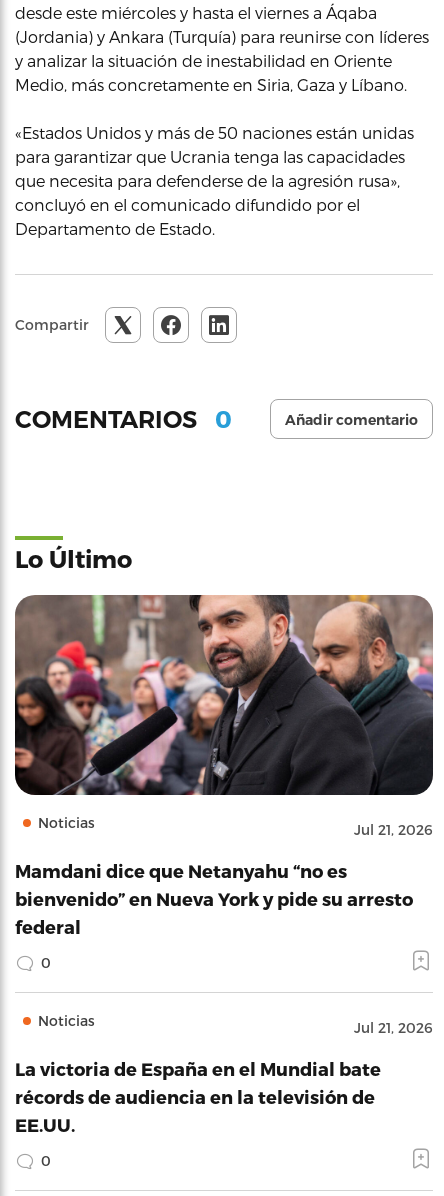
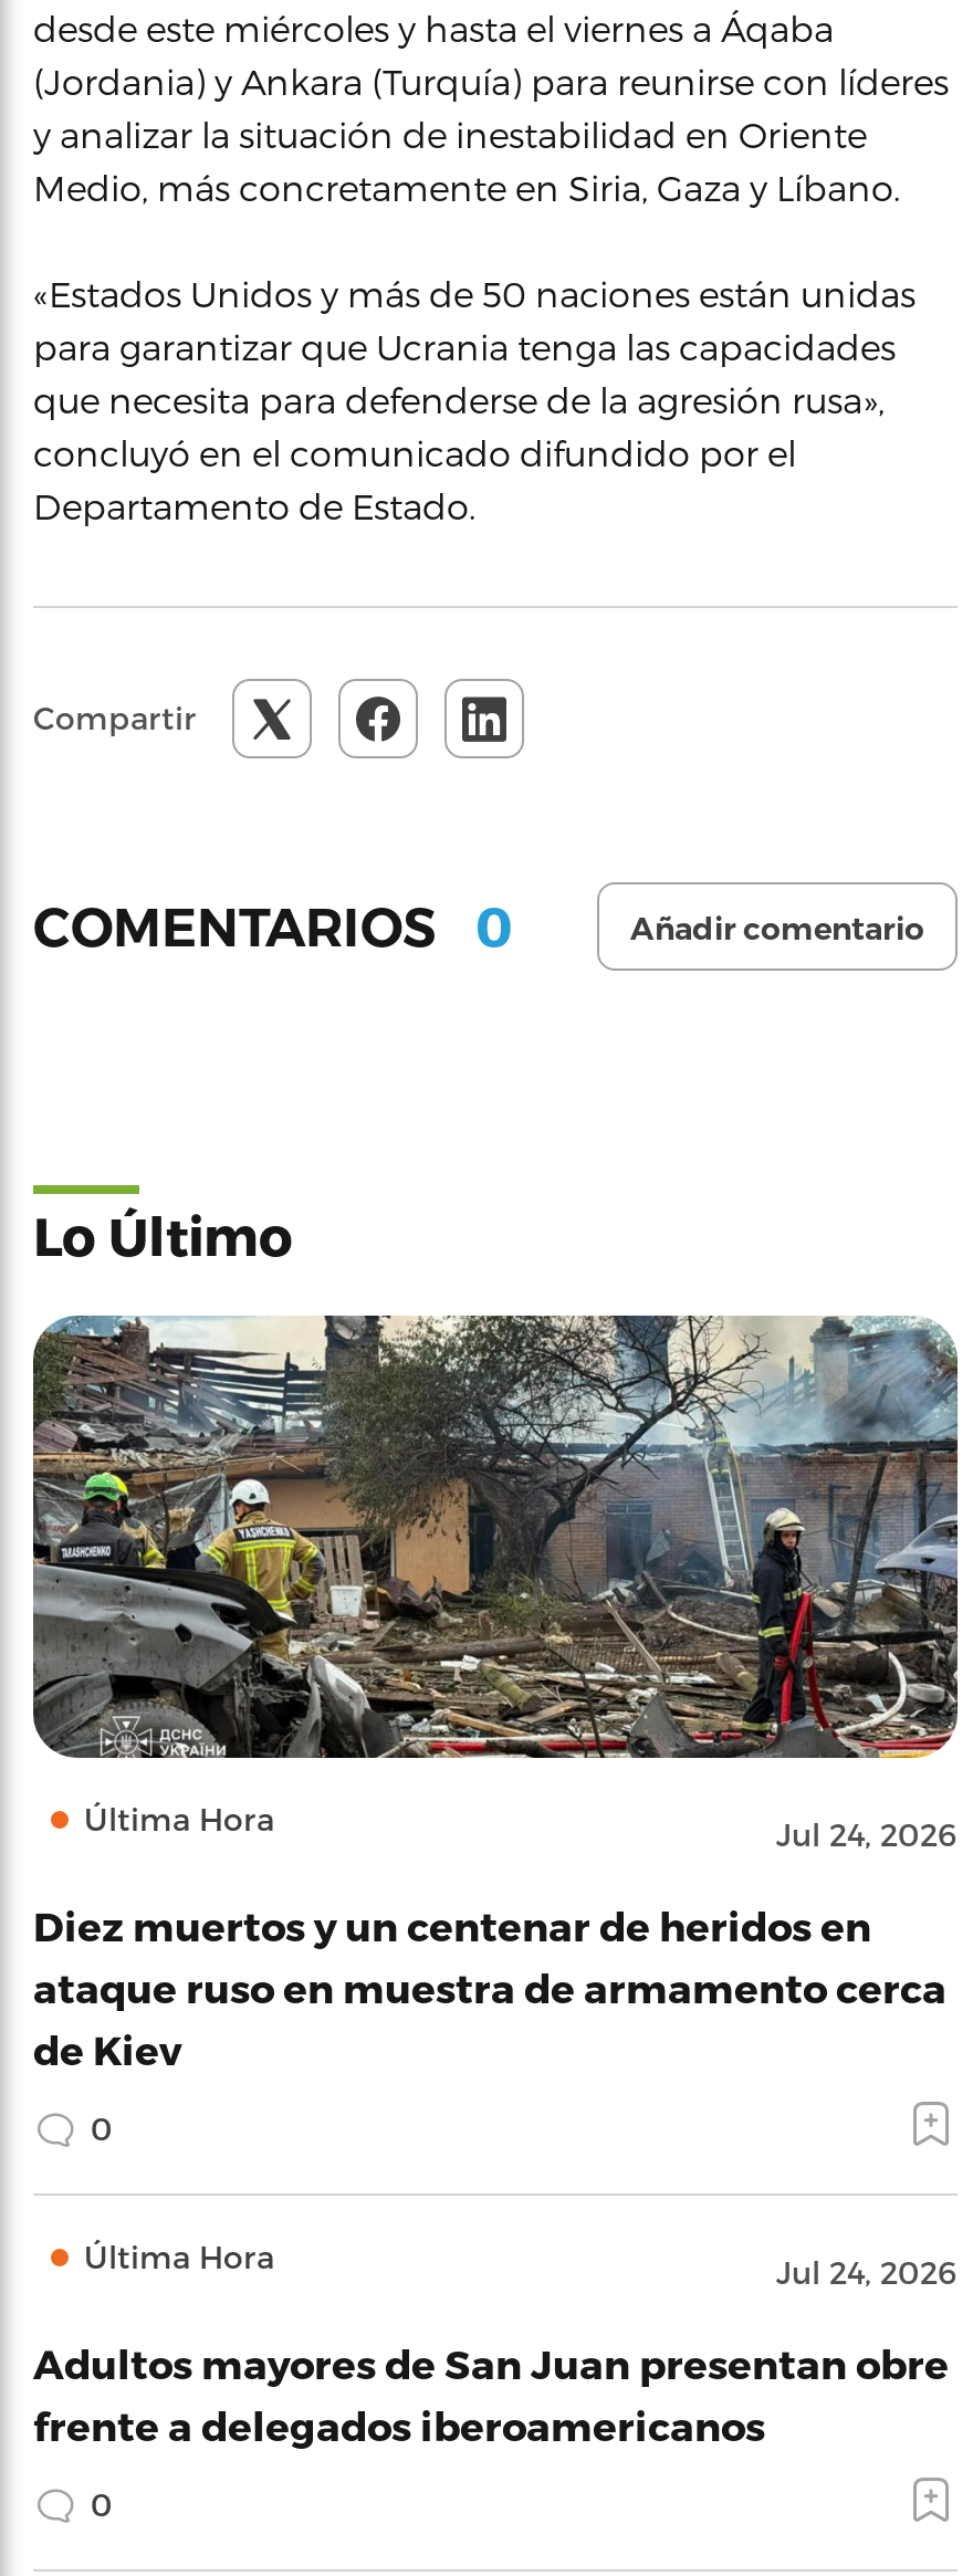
[14,594,433,838] [image] | Noticias | Jul 21, 2026 -> [31,1313,960,1853] [image] | Última Hora | Jul 24, 2026
[15,860,413,937] Mamdani dice que Netanyahu “no es | bienvenido” en Nueva York y pide su arresto | federal -> [33,1902,946,2072] Diez muertos y un centenar de heridos en | ataque ruso en muestra de armamento cerca | de Kiev
[38,1012,433,1036] Noticias | Jul 21, 2026 -> [84,2238,958,2291] Última Hora | Jul 24, 2026
[15,1058,381,1135] La victoria de España en el Mundial bate | récords de audiencia en la televisión de | EE.UU. -> [33,2339,949,2448] Adultos mayores de San Juan presentan obre | frente a delegados iberoamericanos

